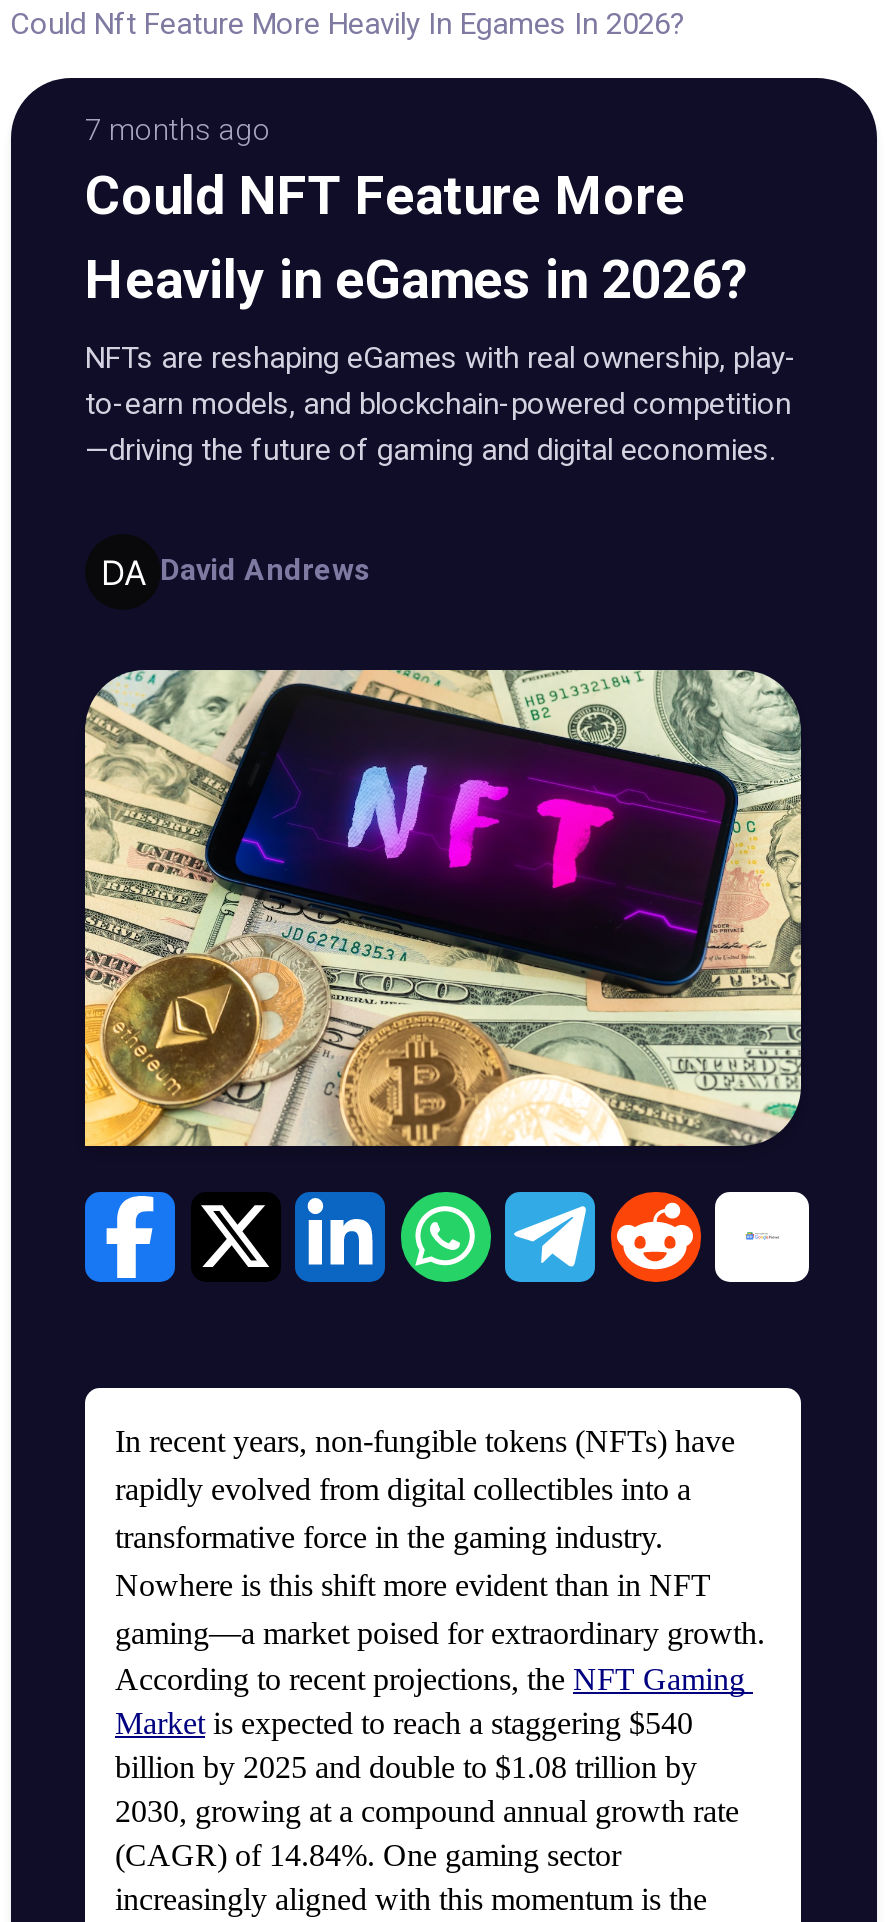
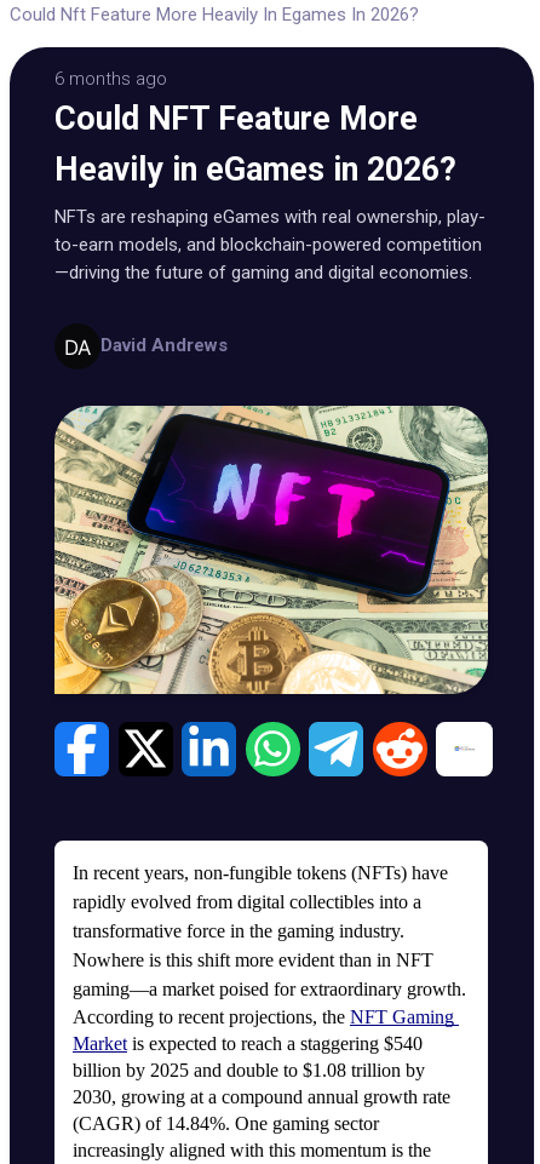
[85,111,271,147] 7 months ago -> [54,67,167,89] 6 months ago

